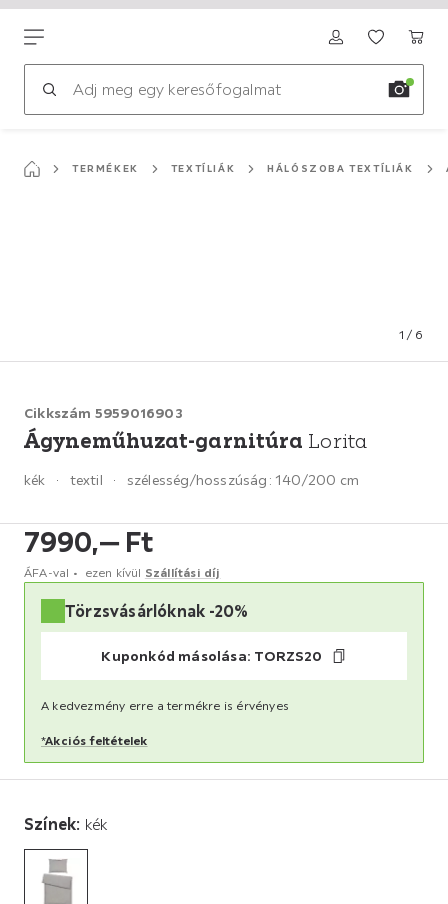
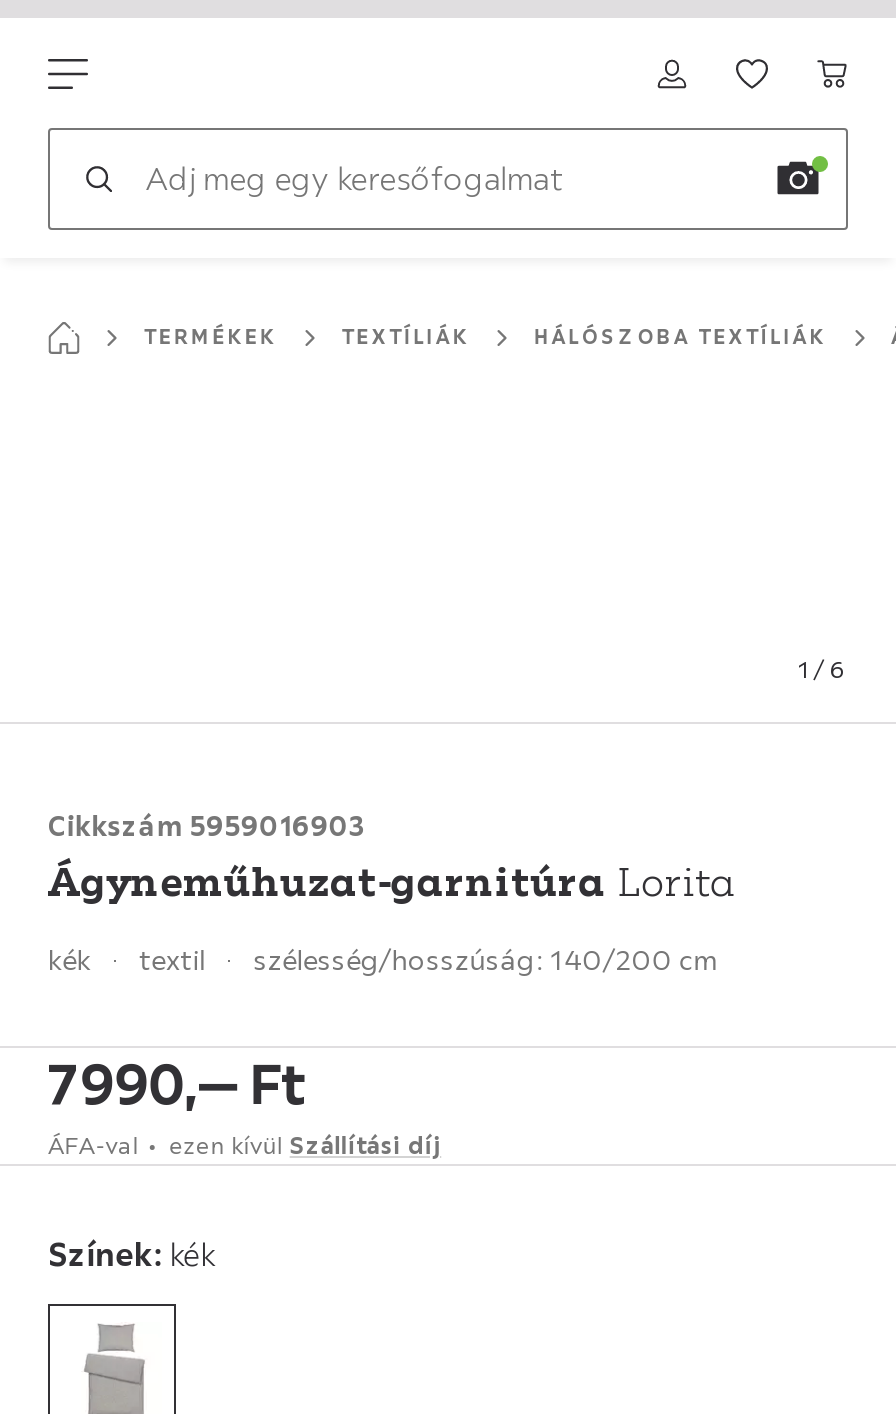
[23,581,425,764] [image] | Törzsvásárlóknak -20% | Kuponkód másolása: TORZS20 | A kedvezmény erre a termékre is érvényes | *Akciós feltételek -> none

